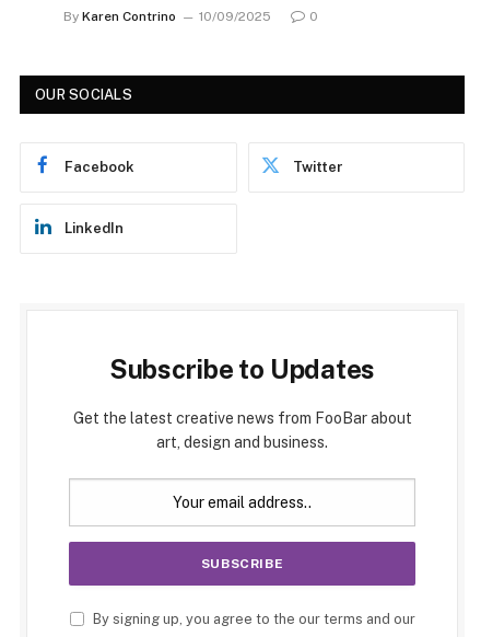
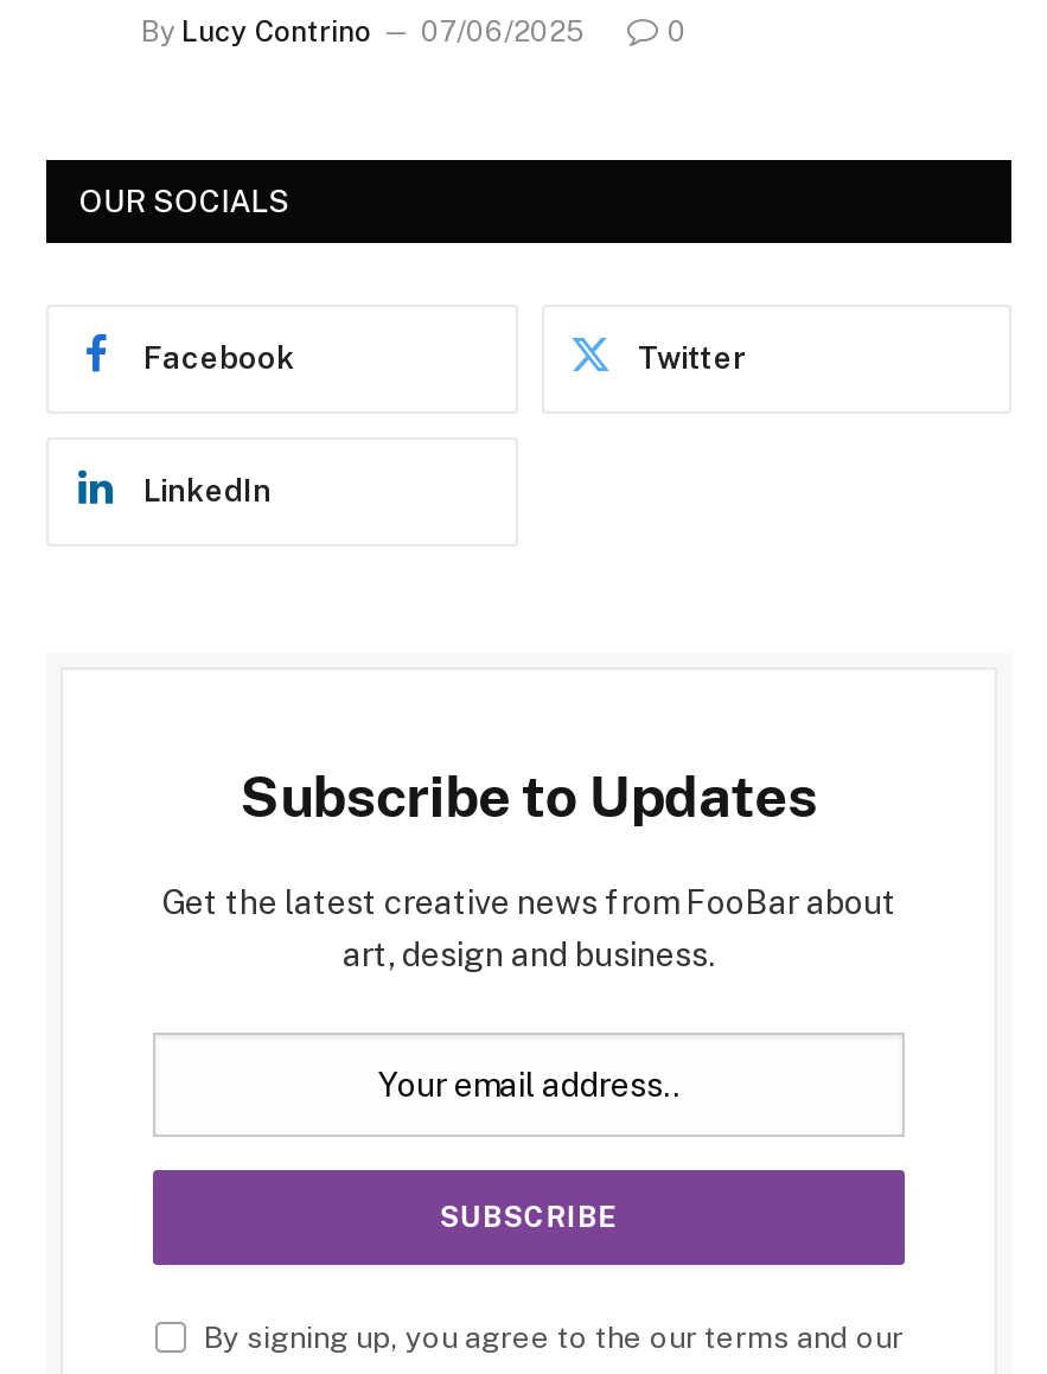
[63,9,271,24] By Karen Contrino | 10/09/2025 -> [141,16,585,49] By Lucy Contrino | 07/06/2025

